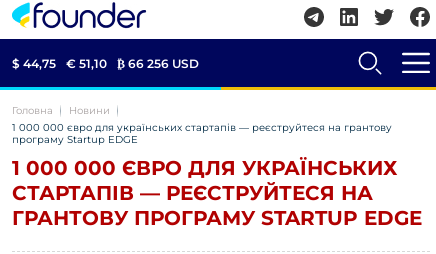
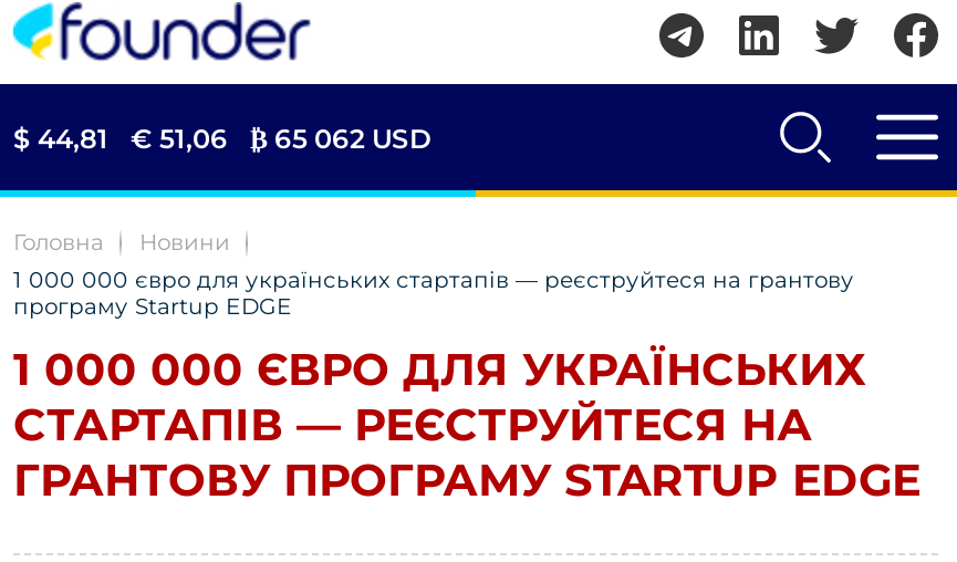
[12,55,56,70] $ 44,75 -> [13,121,108,154] $ 44,81
[66,55,107,70] € 51,10 -> [131,121,228,154] € 51,06
[117,55,199,70] ₿ 66 256 USD -> [250,121,431,154] ₿ 65 062 USD

